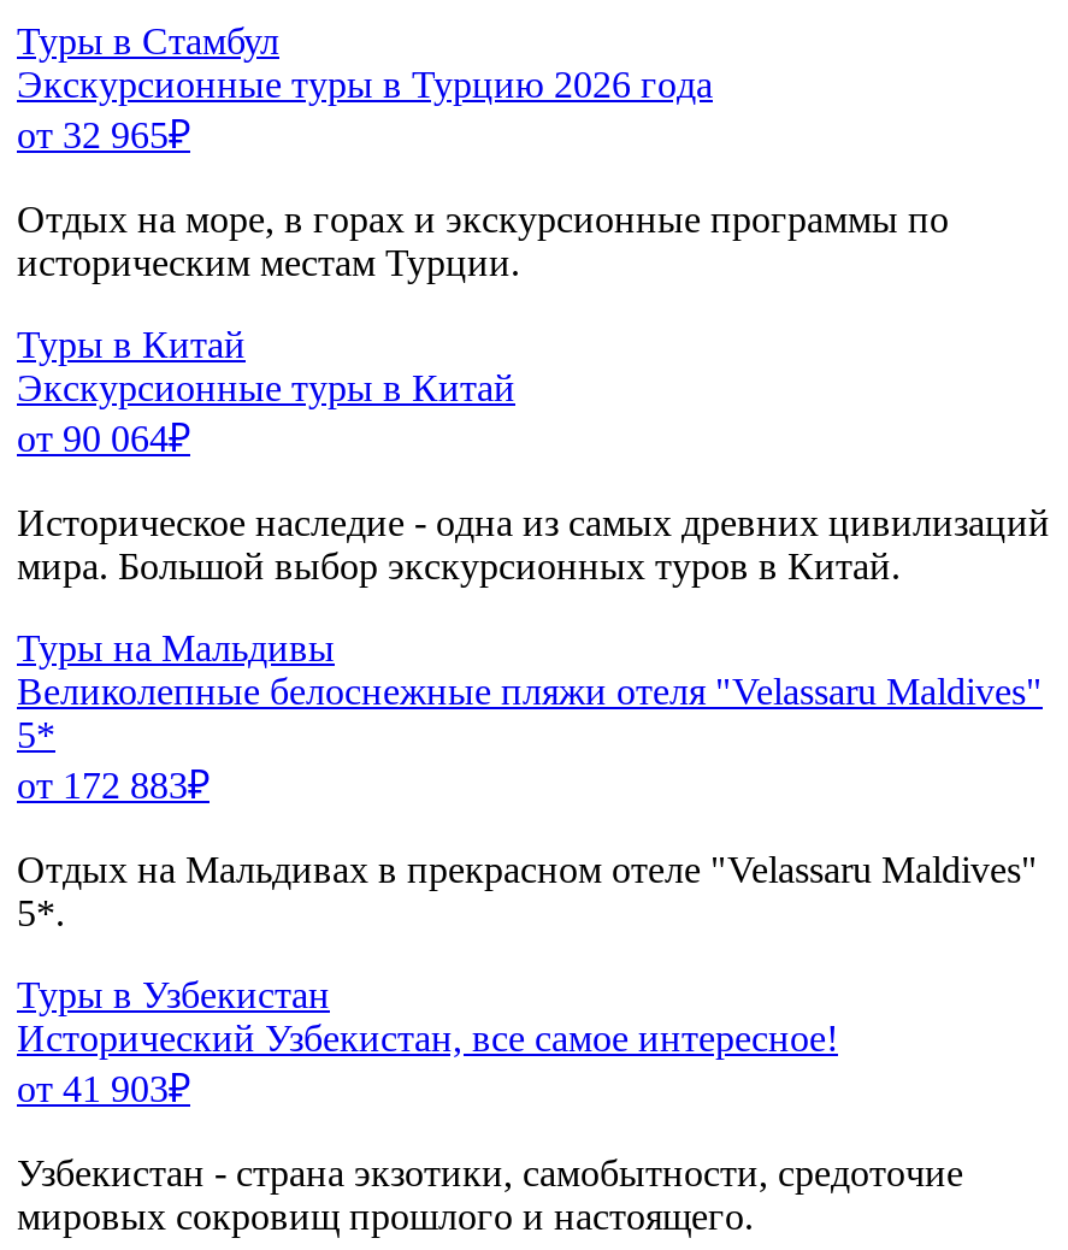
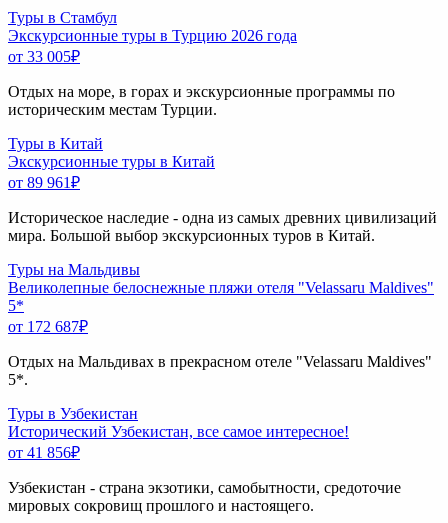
[17,114,190,155] от 32 965₽ -> [8,48,80,65] от 33 005₽
[17,417,190,458] от 90 064₽ -> [8,174,80,191] от 89 961₽
[17,764,210,805] от 172 883₽ -> [8,318,88,335] от 172 687₽
[17,1067,190,1108] от 41 903₽ -> [8,444,80,461] от 41 856₽

